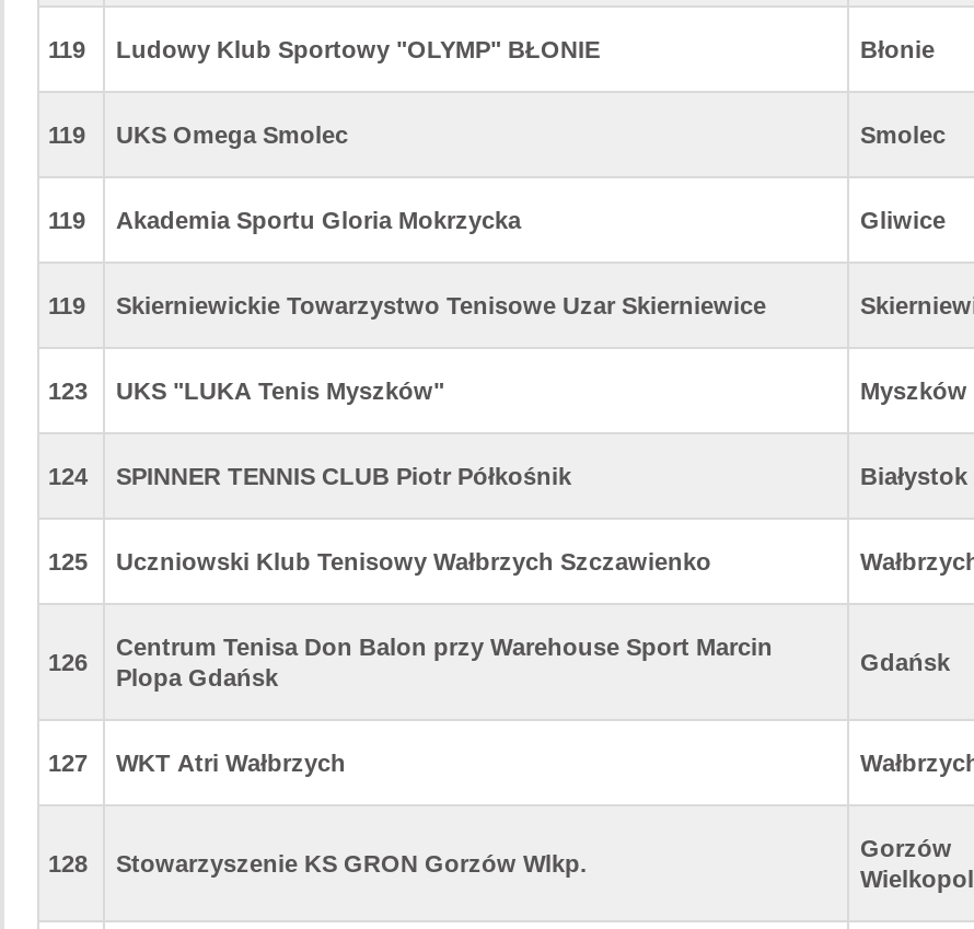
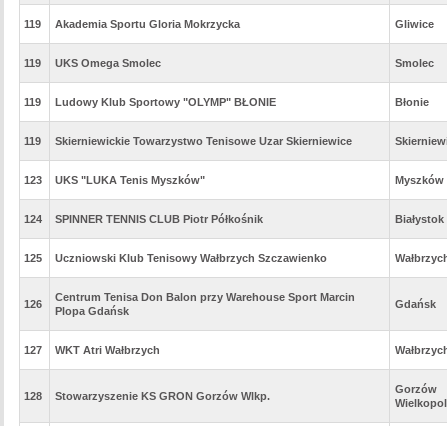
moved [116,36,935,62] -> [55,96,429,108]: Ludowy Klub Sportowy "OLYMP" BŁONIE | Błonie
moved [116,207,946,233] -> [55,18,434,30]: Akademia Sportu Gloria Mokrzycka | Gliwice

